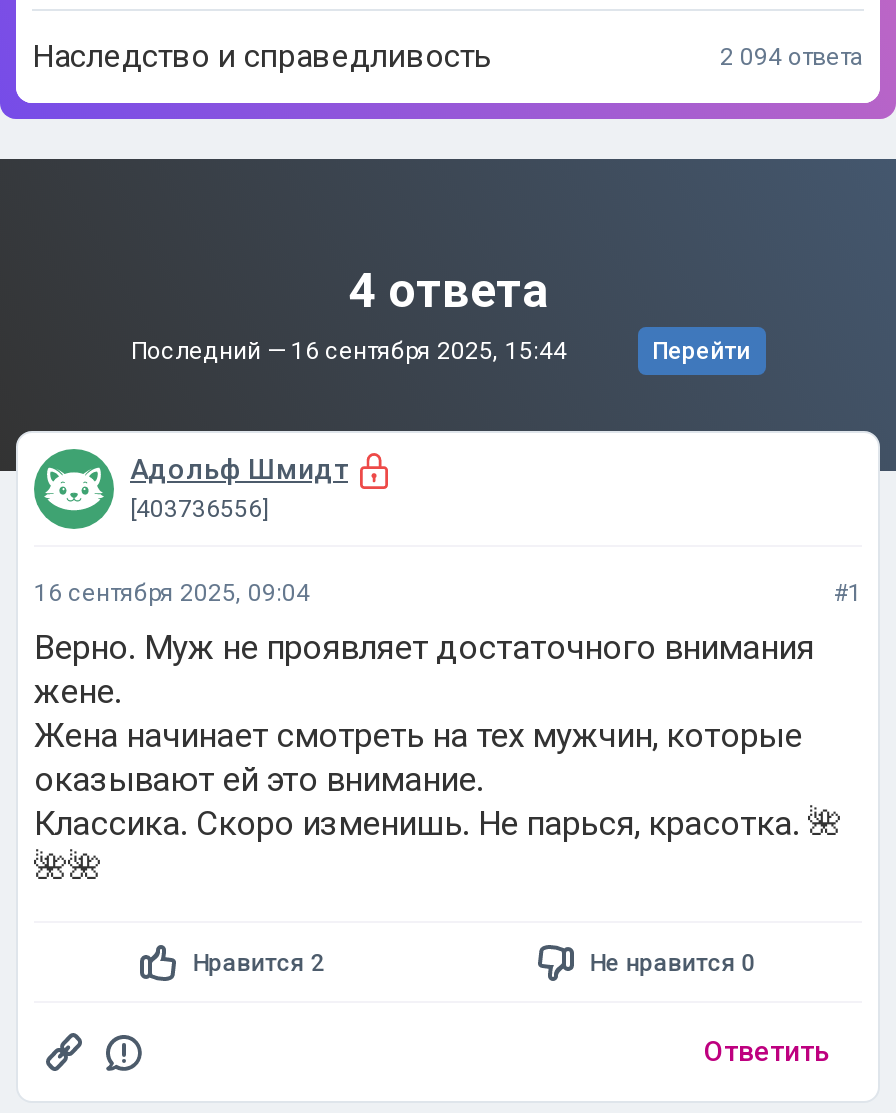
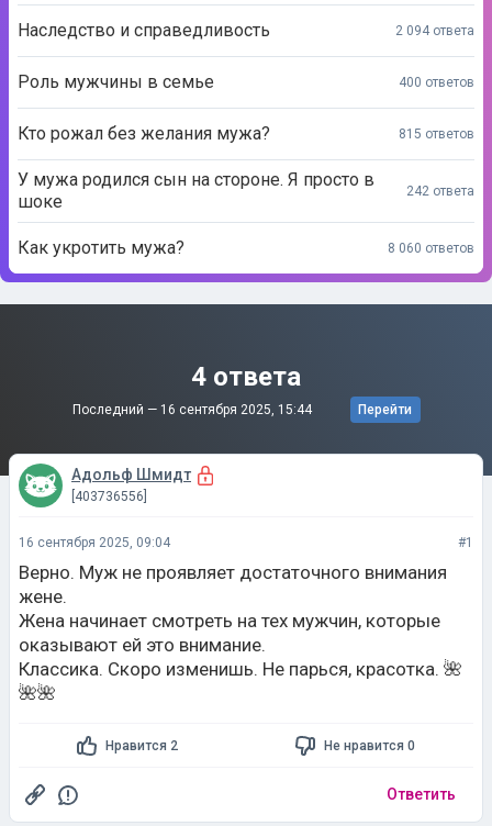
none -> [18,71,474,212] Роль мужчины в семье | 400 ответов | Кто рожал без желания мужа? | 815 ответов | У мужа родился сын на стороне. Я просто в | шоке
none -> [18,183,474,258] 242 ответа | Как укротить мужа? | 8 060 ответов

